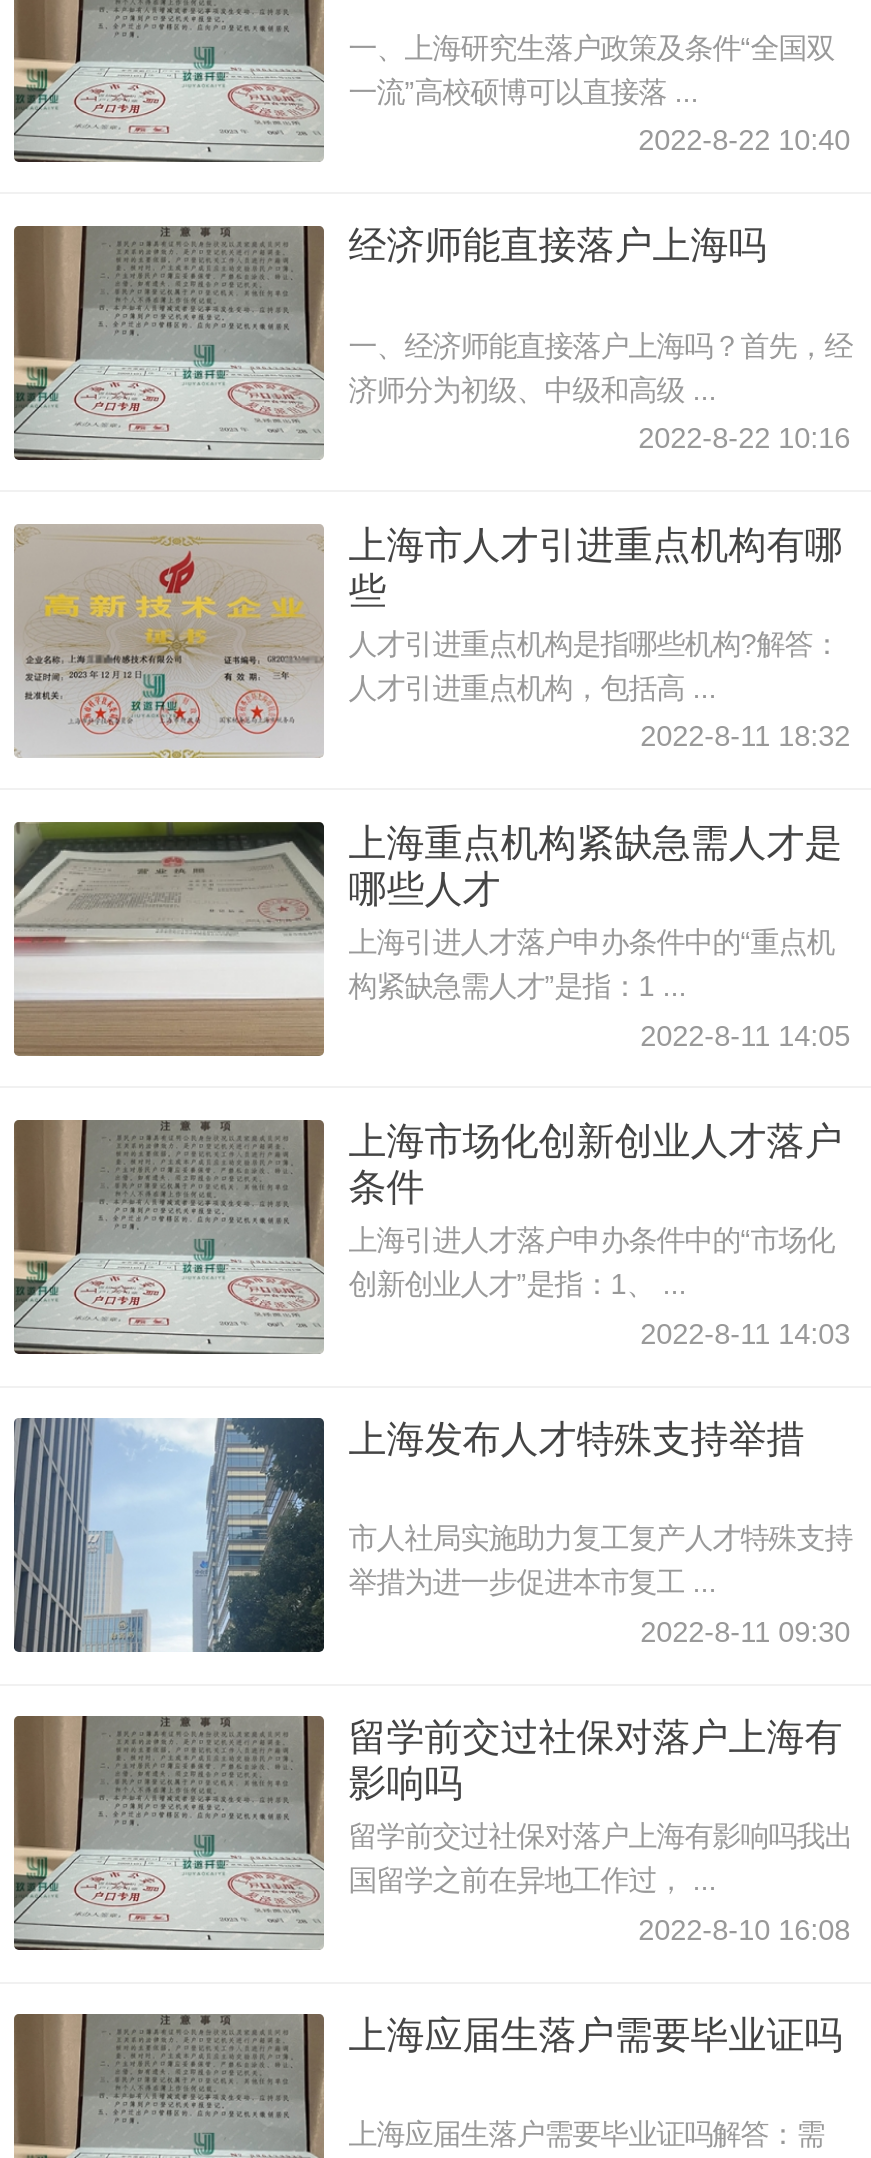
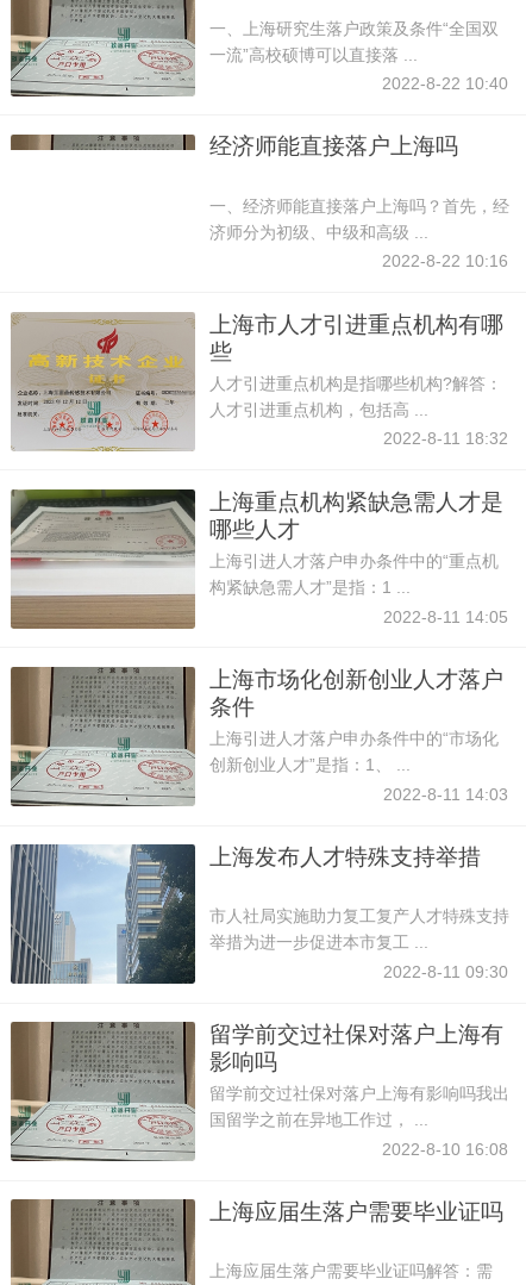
[12,252,326,462] [image] -> none

